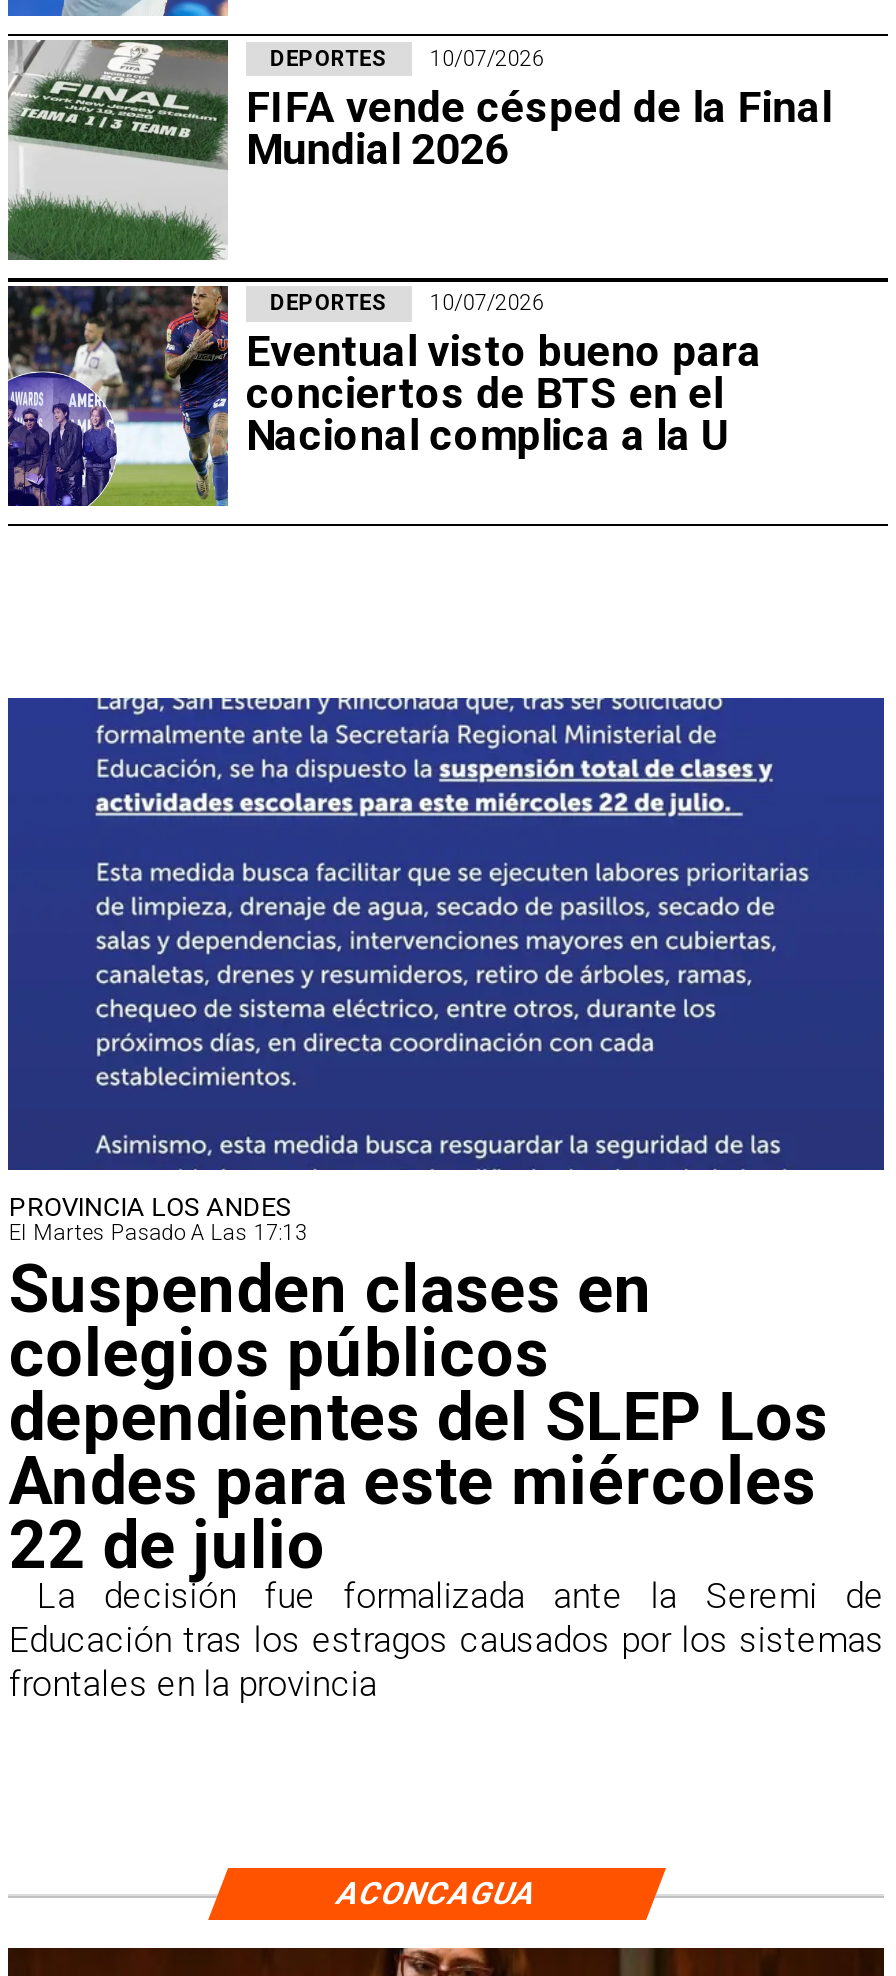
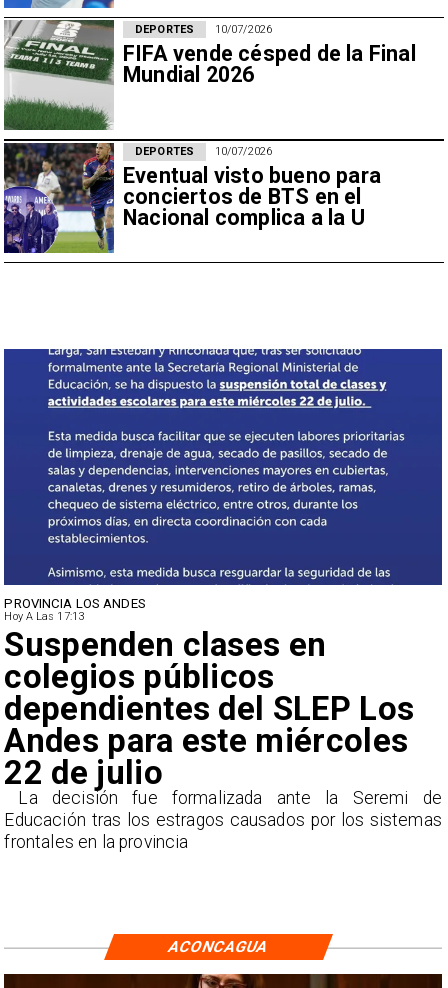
[9,1219,307,1245] El Martes Pasado A Las 17:13 -> [4,610,84,623] Hoy A Las 17:13

